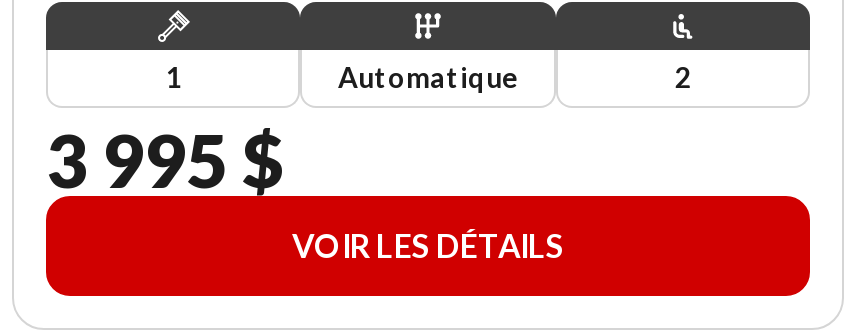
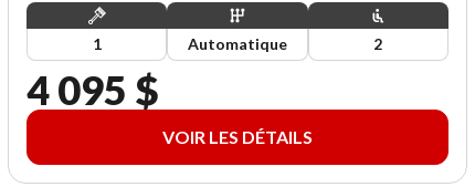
[46,115,286,203] 3 995 $ -> [27,65,159,114] 4 095 $

